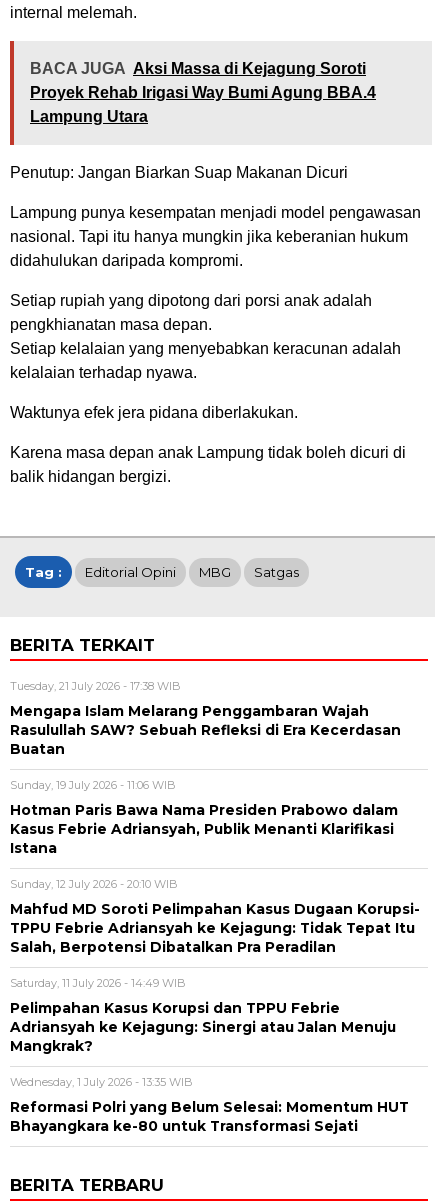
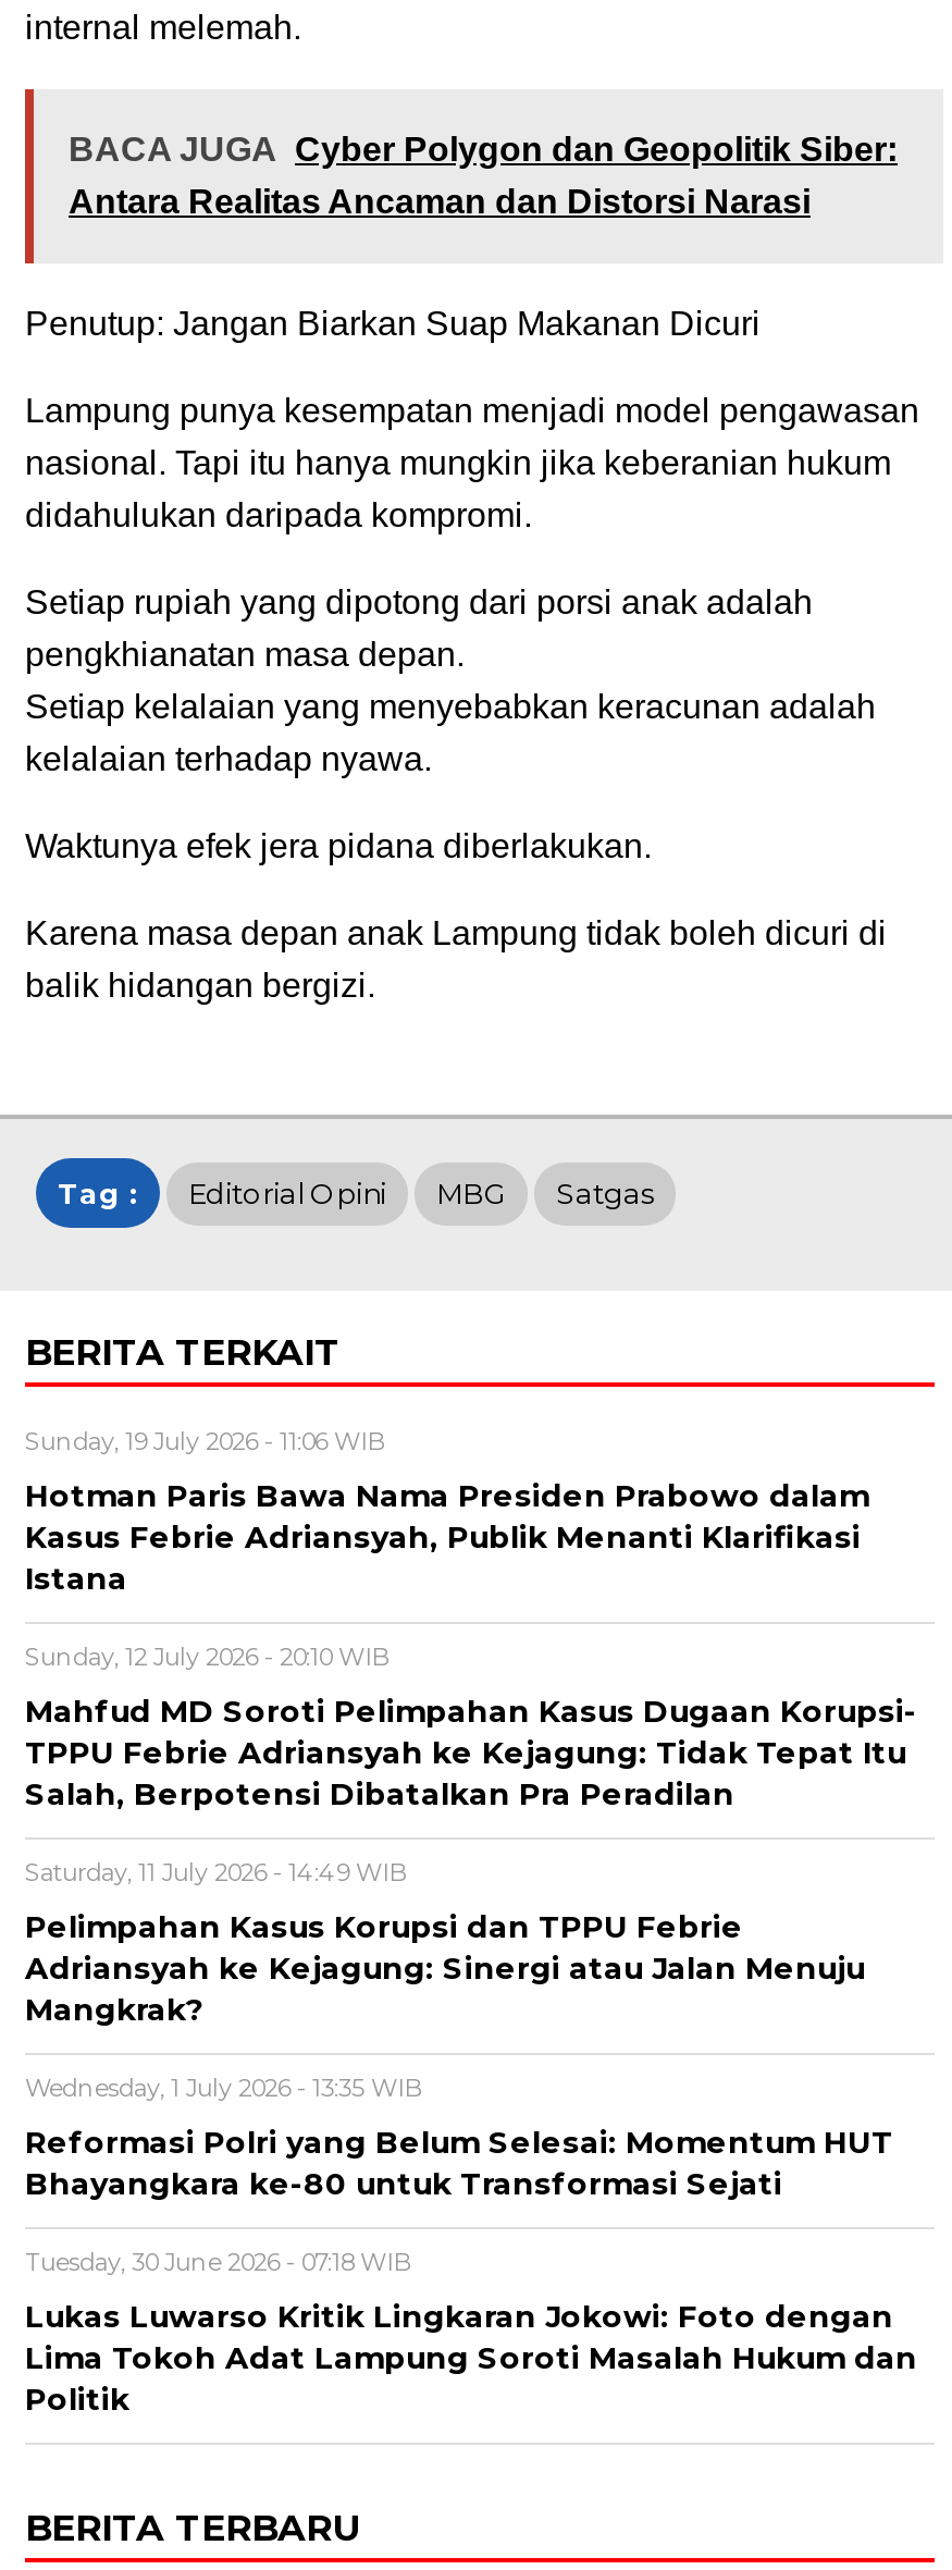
[30,60,376,125] BACA JUGA Aksi Massa di Kejagung Soroti | Proyek Rehab Irigasi Way Bumi Agung BBA.4 | Lampung Utara -> [69,130,898,220] BACA JUGA Cyber Polygon dan Geopolitik Siber: | Antara Realitas Ancaman dan Distorsi Narasi
[10,679,401,757] Tuesday, 21 July 2026 - 17:38 WIB | Mengapa Islam Melarang Penggambaran Wajah | Rasulullah SAW? Sebuah Refleksi di Era Kecerdasan | Buatan -> none
moved [10,778,420,1134] -> [25,1426,917,2201]: Sunday, 19 July 2026 - 11:06 WIB | Hotman Paris Bawa Nama Presiden Prabowo dalam | Kasus Febrie Adriansyah, Publik Menanti Klarifikasi | ... | Reformasi Polri yang Belum Selesai: Momentum HUT | Bhayangkara ke-80 untuk Transformasi Sejati
none -> [25,2246,917,2416] Tuesday, 30 June 2026 - 07:18 WIB | Lukas Luwarso Kritik Lingkaran Jokowi: Foto dengan | Lima Tokoh Adat Lampung Soroti Masalah Hukum dan | Politik

